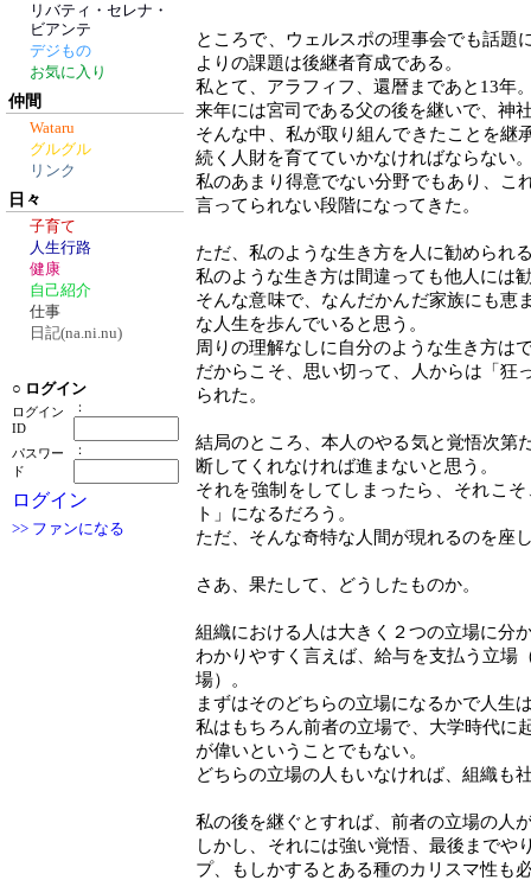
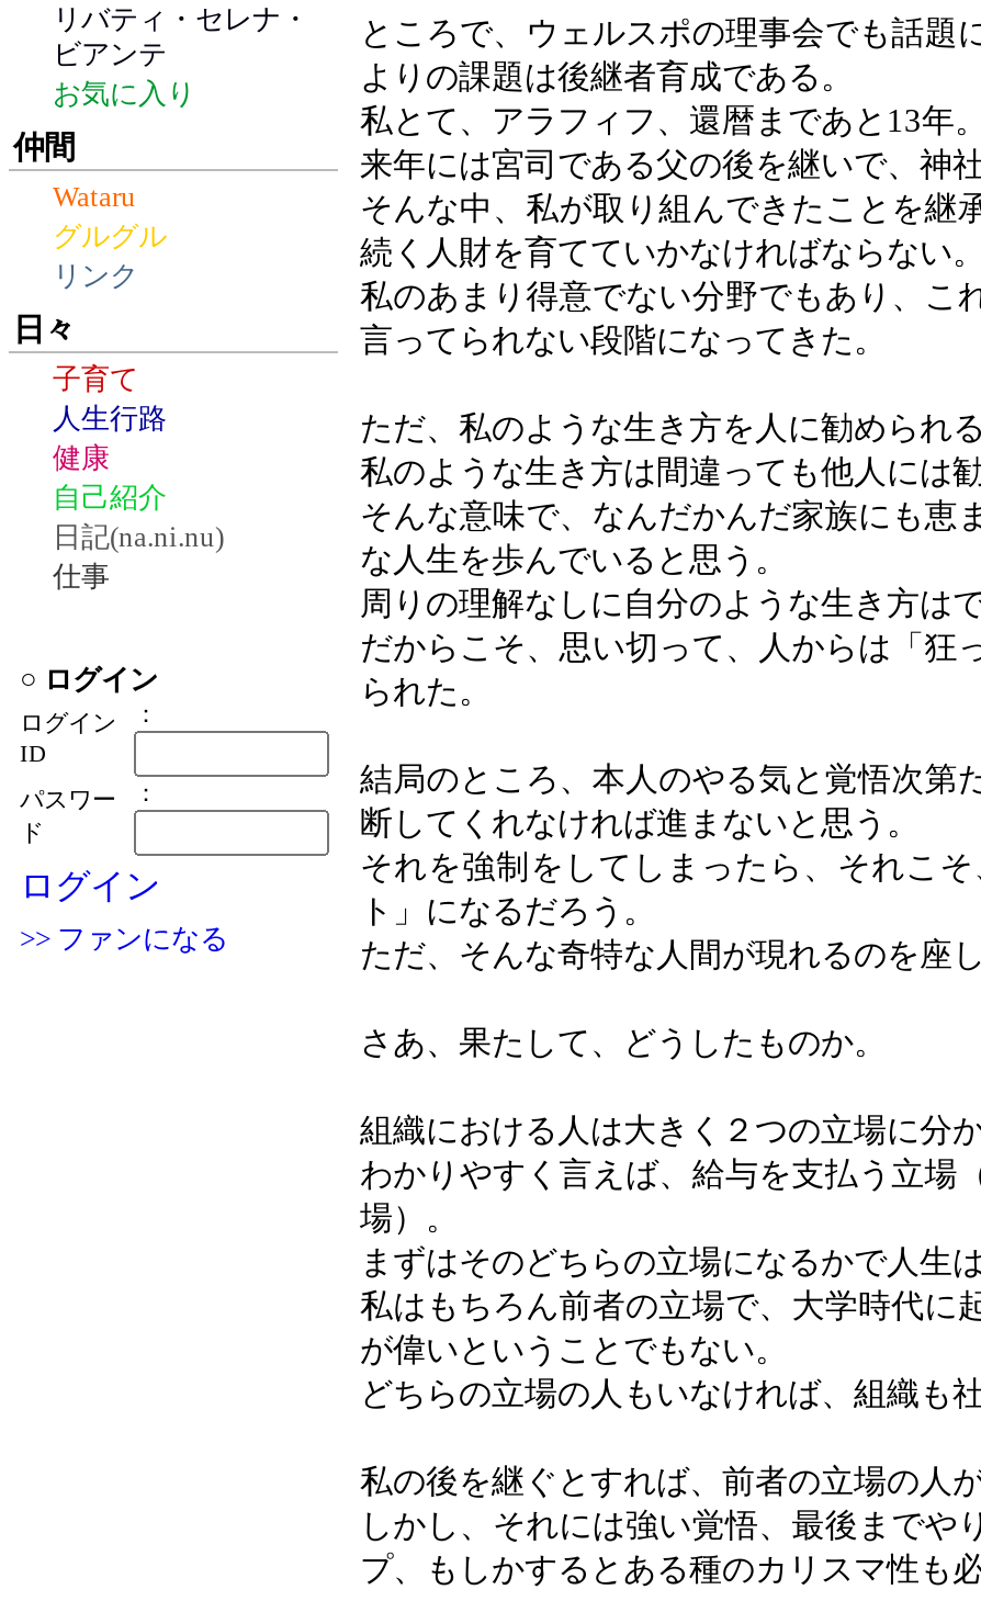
[30,43,91,59] デジもの -> none
moved [30,325,122,342] -> [53,522,224,553]: 日記(na.ni.nu)

